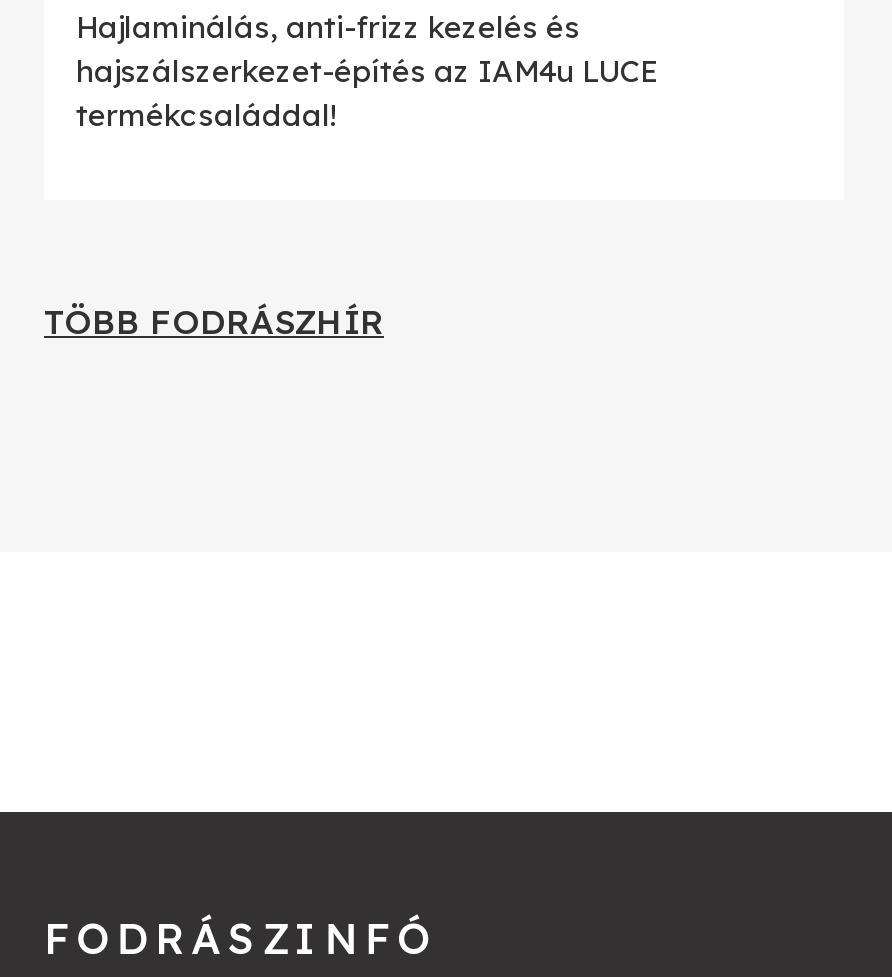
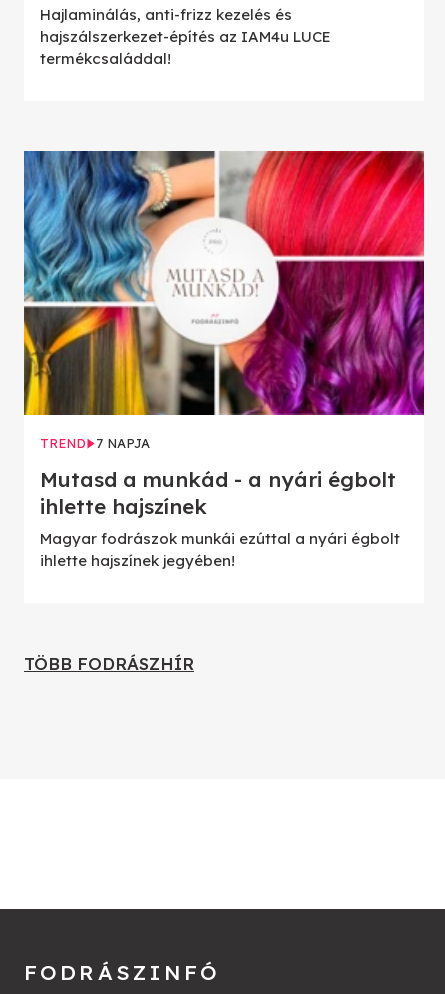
none -> [23,150,425,570] [image] | TREND | 7 NAPJA | Mutasd a munkád - a nyári égbolt | ihlette hajszínek | Magyar fodrászok munkái ezúttal a nyári égbolt | ihlette hajszínek jegyében!

